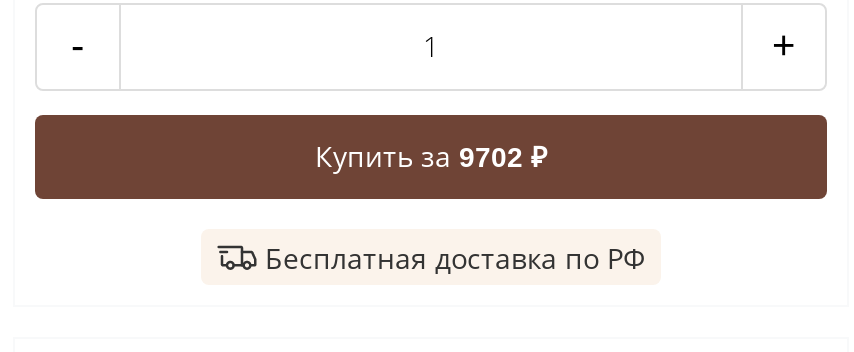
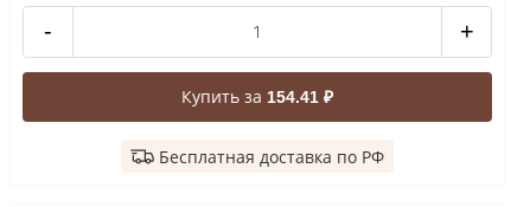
[315,136,547,174] Купить за 9702 ₽ -> [181,85,333,107] Купить за 154.41 ₽

